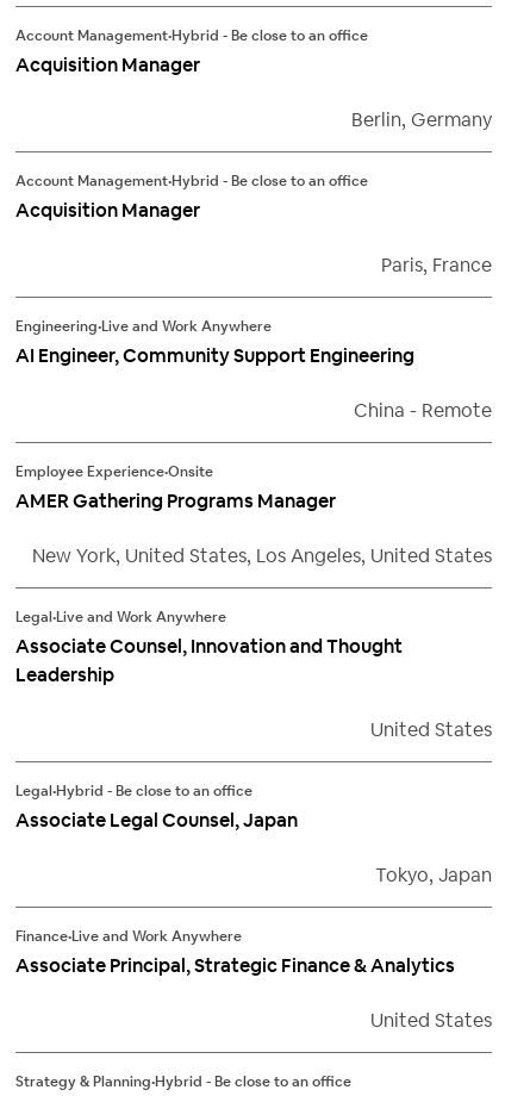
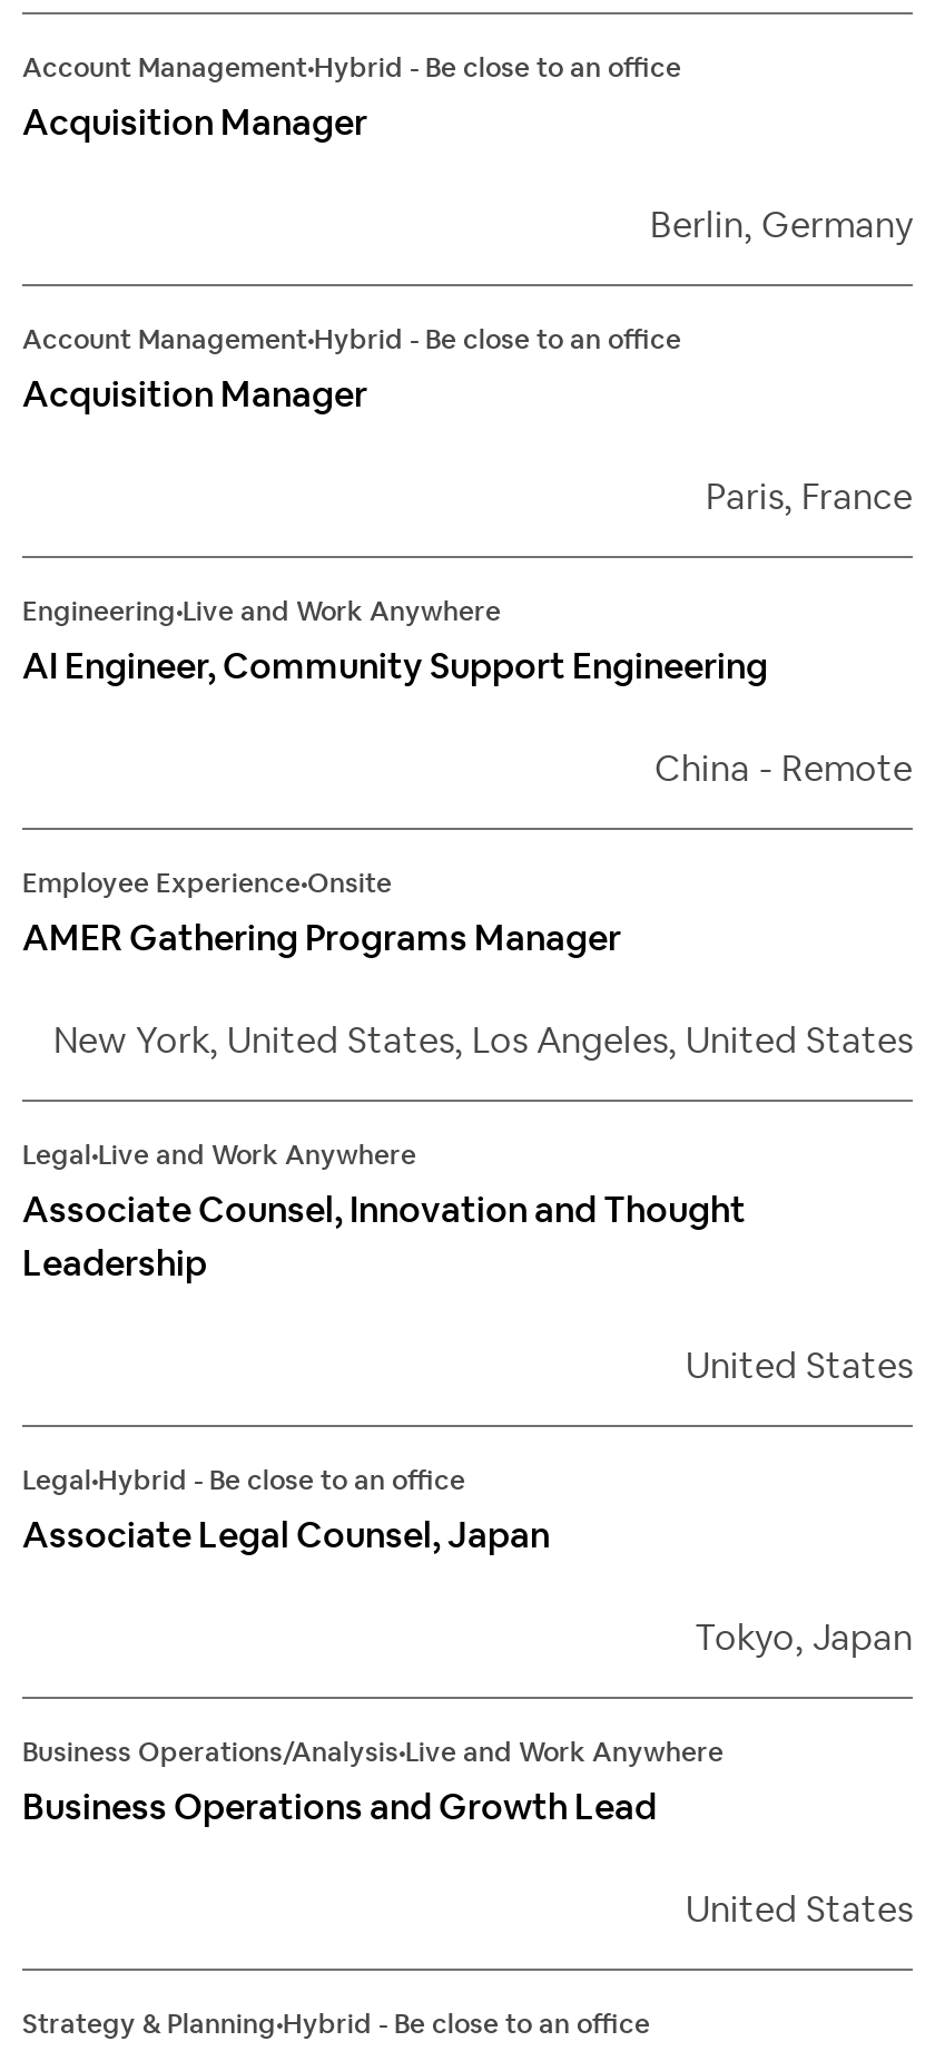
[15,927,455,978] Finance•Live and Work Anywhere | Associate Principal, Strategic Finance & Analytics -> [22,1735,723,1830] Business Operations/Analysis•Live and Work Anywhere | Business Operations and Growth Lead

